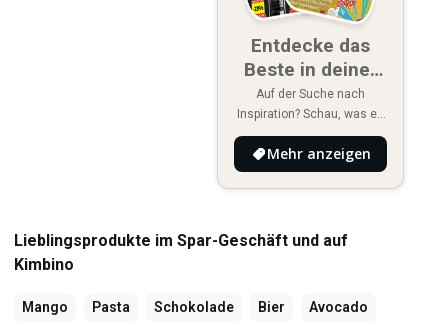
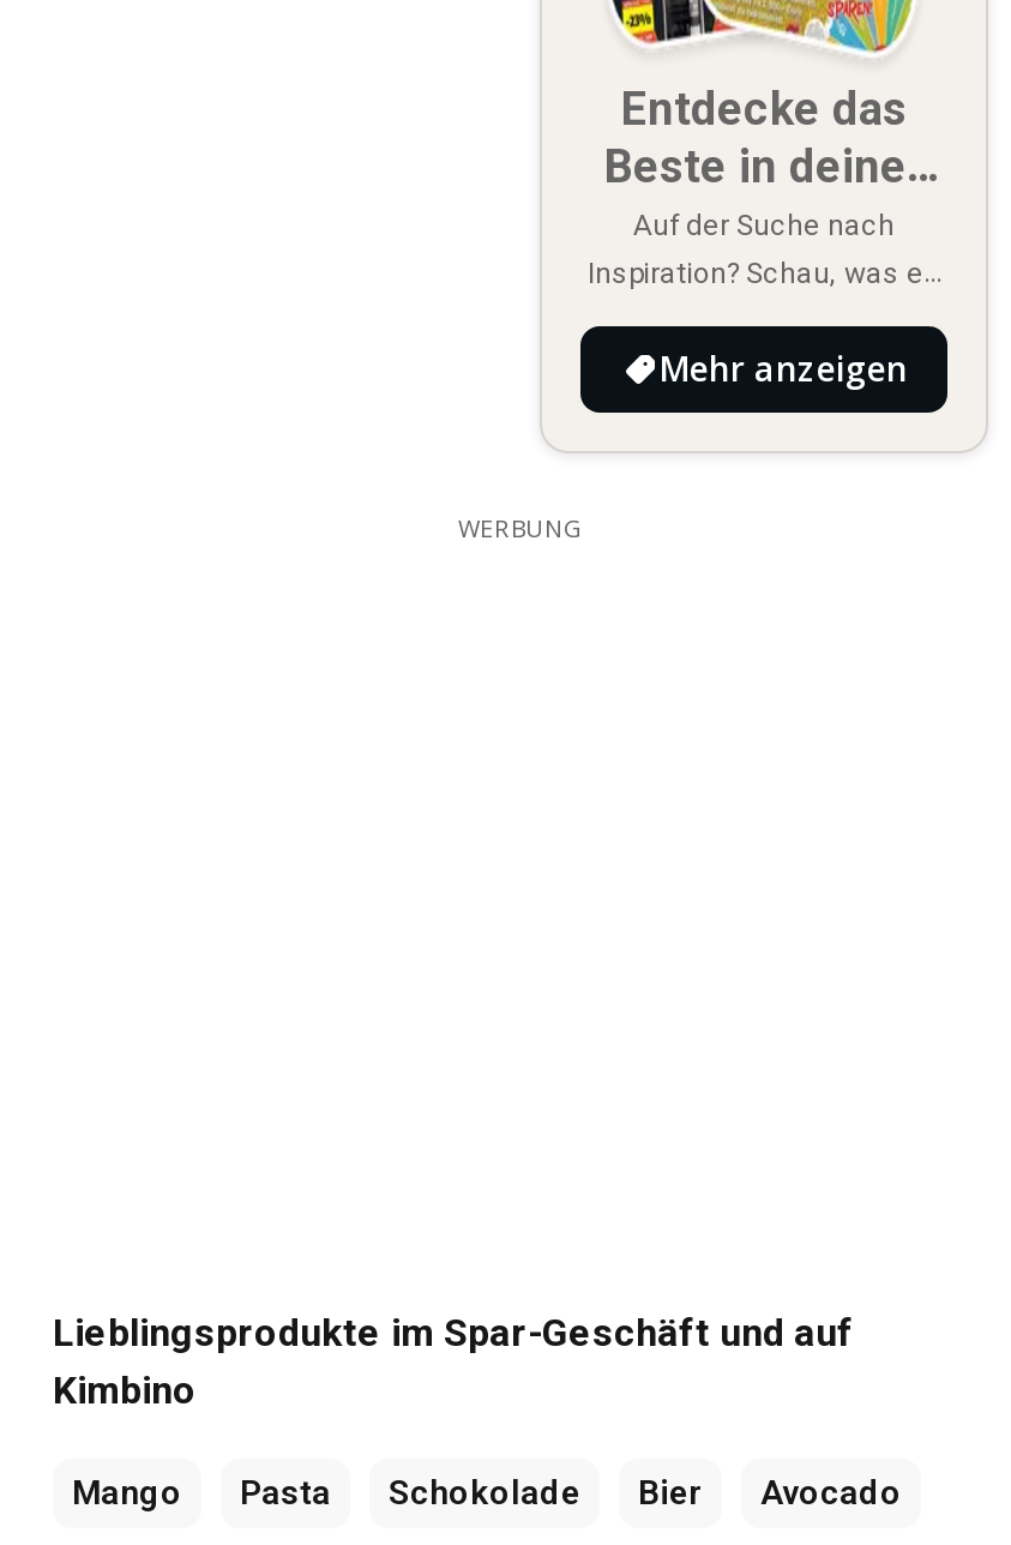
none -> [458,510,583,544] WERBUNG

